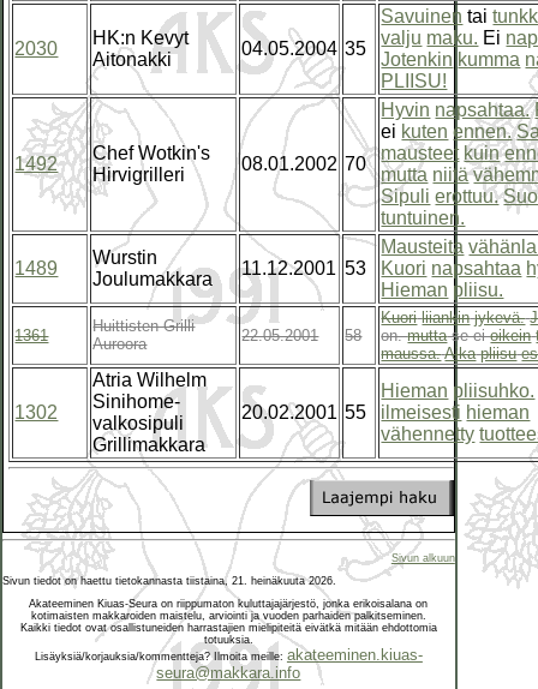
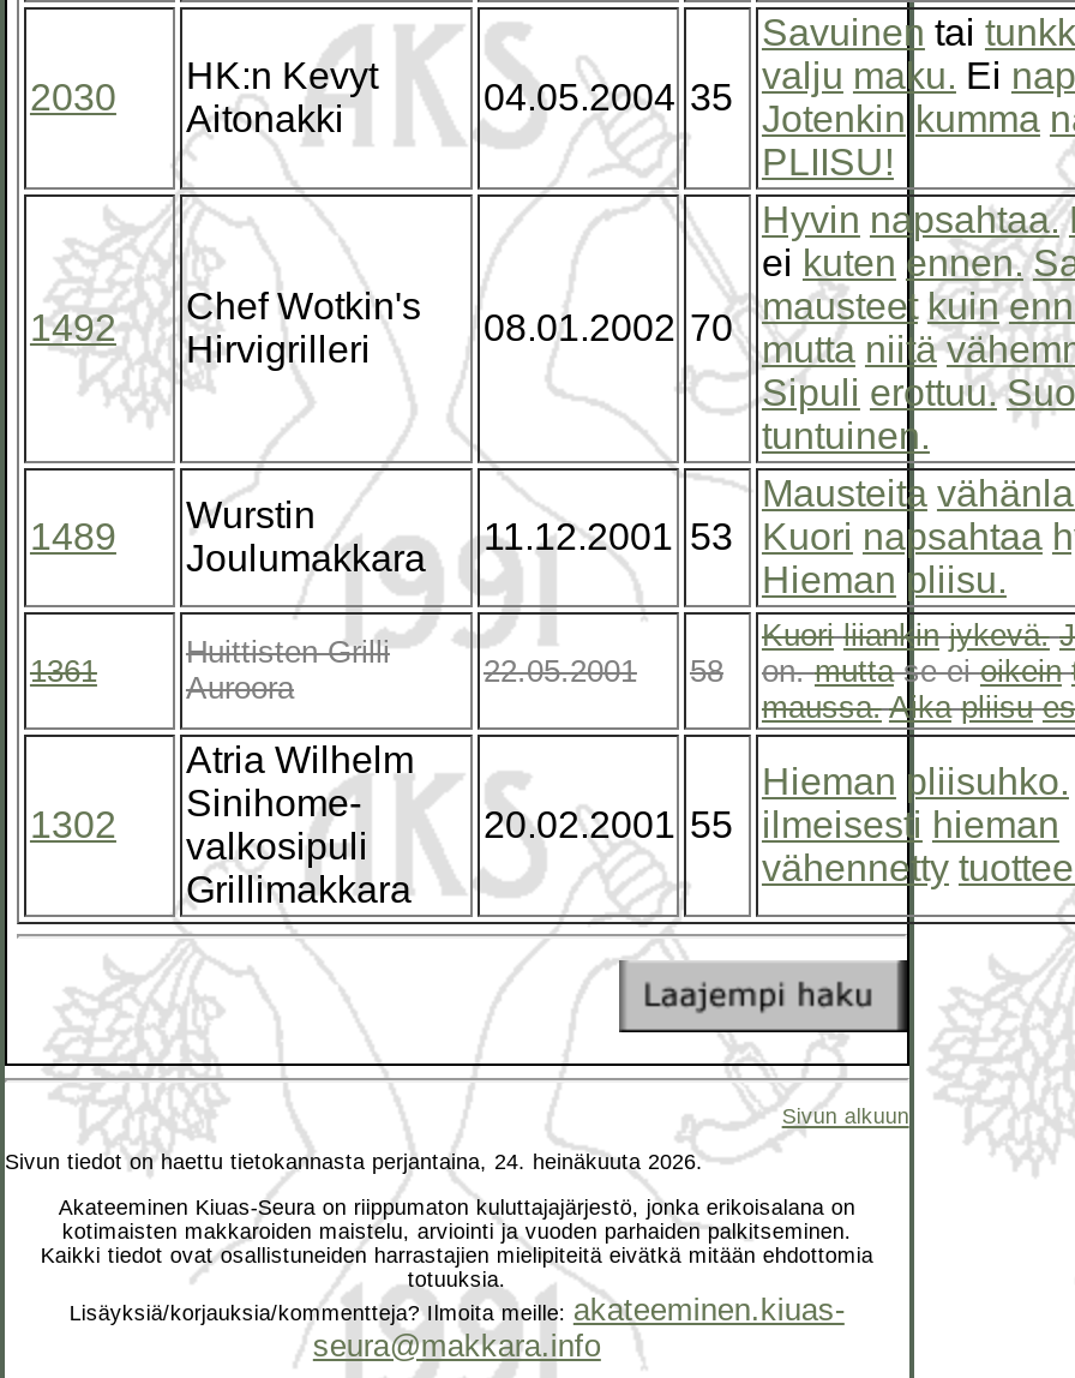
[2,575,336,587] Sivun tiedot on haettu tietokannasta tiistaina, 21. heinäkuuta 2026. -> [5,1149,703,1173] Sivun tiedot on haettu tietokannasta perjantaina, 24. heinäkuuta 2026.

